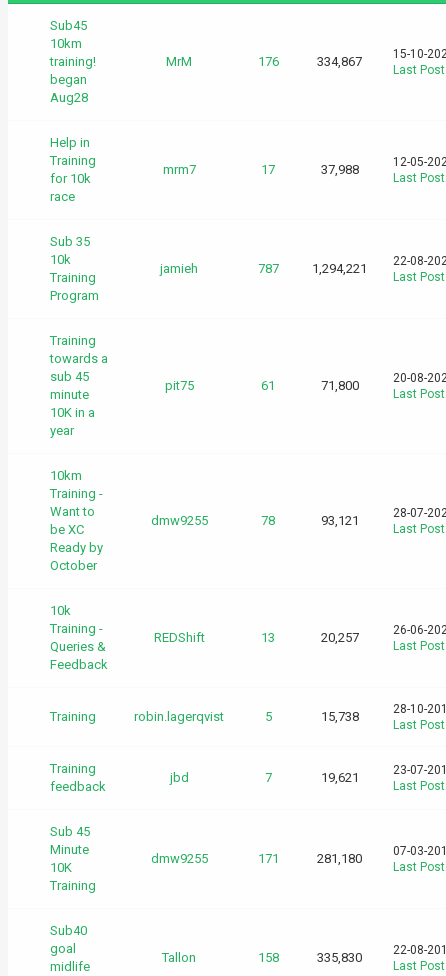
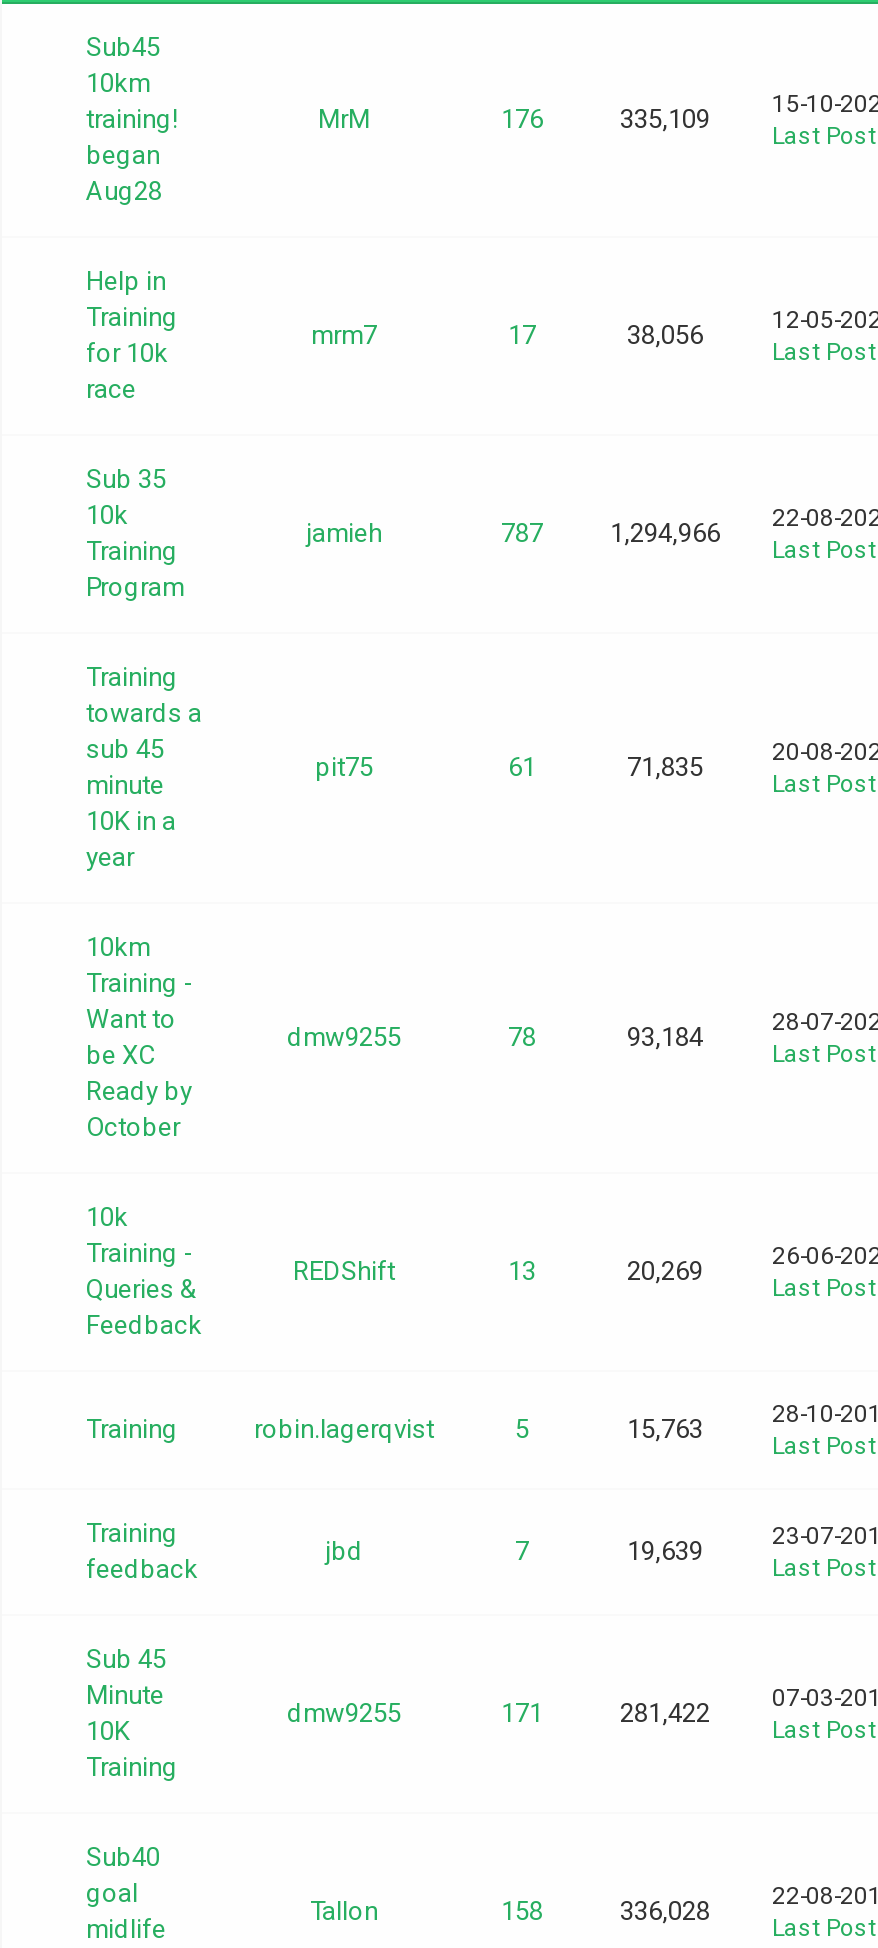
[317,54,362,69] 334,867 -> [620,104,710,134] 335,109
[320,162,358,177] 37,988 -> [627,320,703,350] 38,056
[312,261,367,276] 1,294,221 -> [610,518,720,548] 1,294,966
[320,378,358,393] 71,800 -> [627,752,703,782] 71,835
[320,513,358,528] 93,121 -> [627,1022,703,1052] 93,184
[320,630,358,645] 20,257 -> [627,1256,703,1286] 20,269
[320,709,358,724] 15,738 -> [627,1414,703,1444] 15,763
[320,770,358,785] 19,621 -> [627,1536,703,1566] 19,639
[317,851,362,866] 281,180 -> [620,1698,710,1728] 281,422
[317,950,362,965] 335,830 -> [620,1896,710,1926] 336,028

